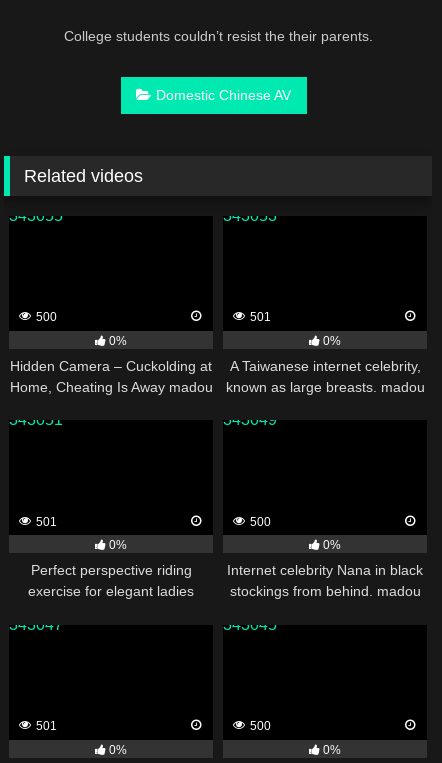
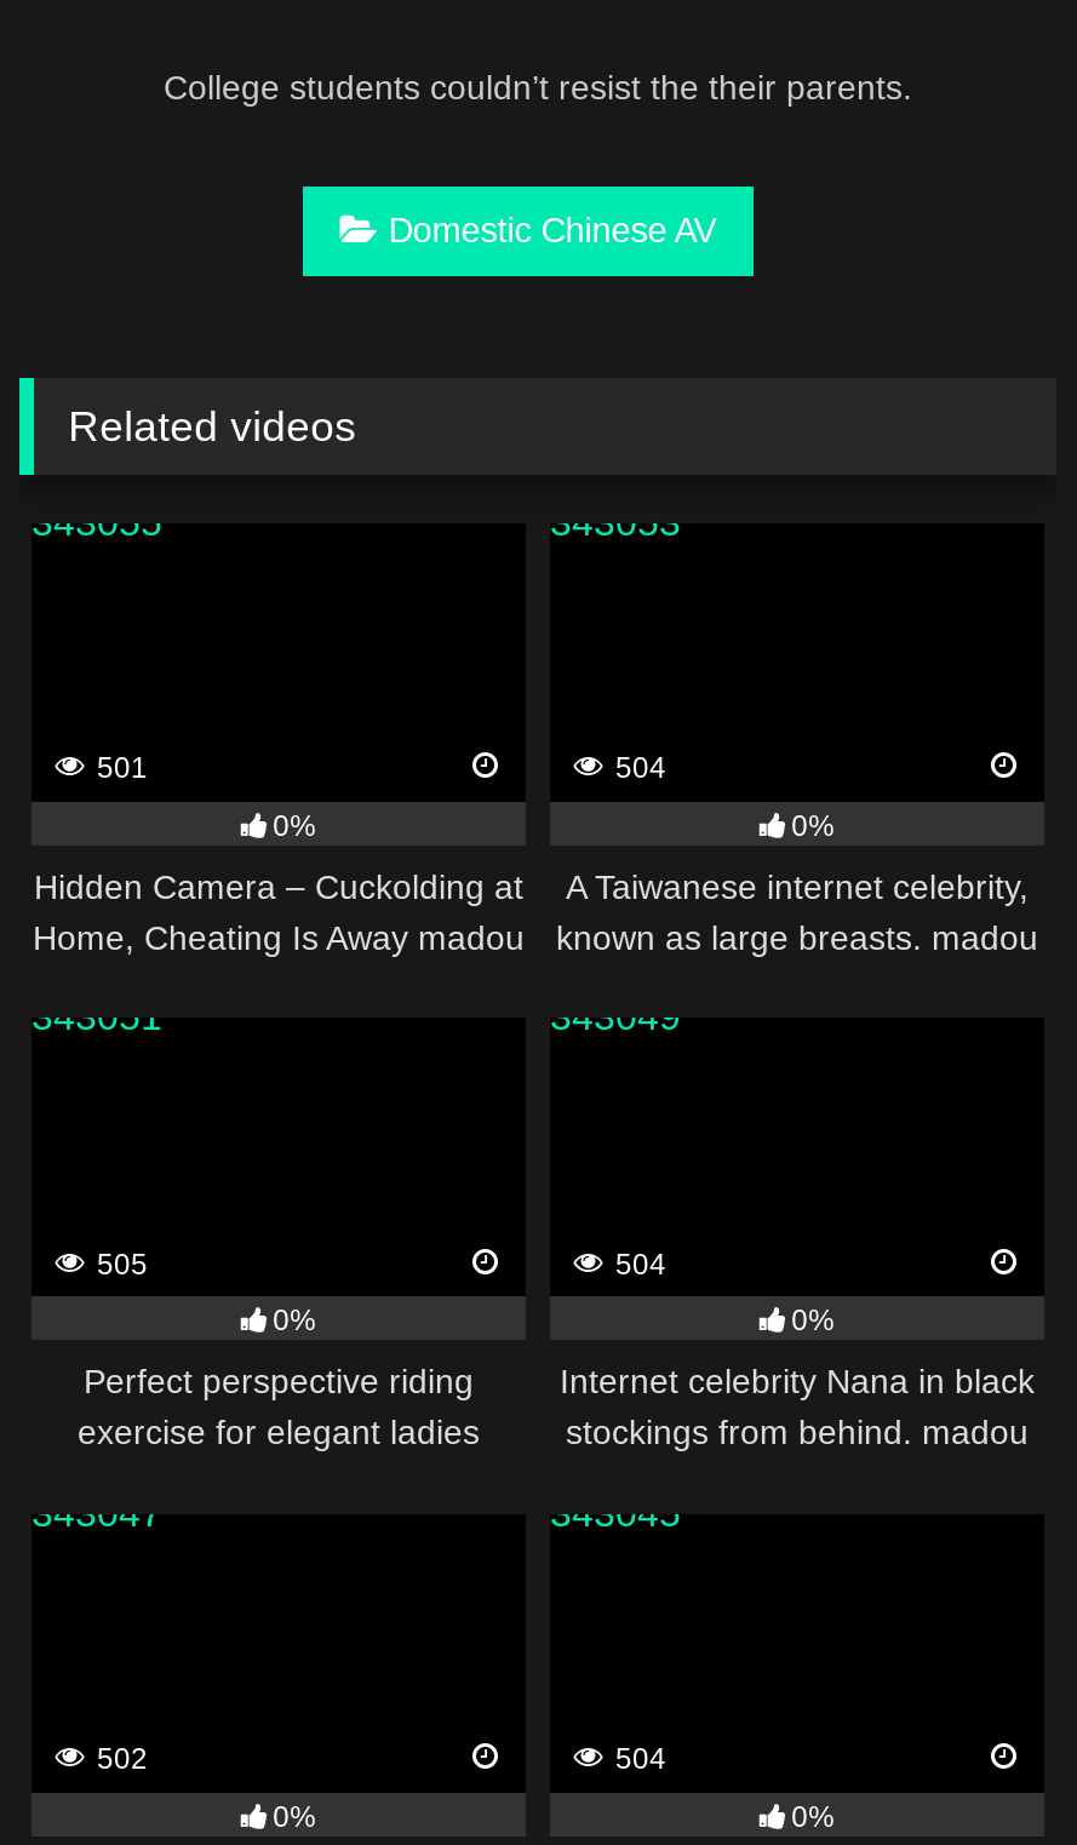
[33,310,57,324] 500 -> [90,751,148,785] 501
[247,310,271,324] 501 -> [608,751,666,785] 504
[33,515,57,529] 501 -> [90,1247,148,1281] 505
[247,515,271,529] 500 -> [608,1247,666,1281] 504
[33,719,57,733] 501 -> [90,1743,148,1777] 502
[247,719,271,733] 500 -> [608,1743,666,1777] 504

